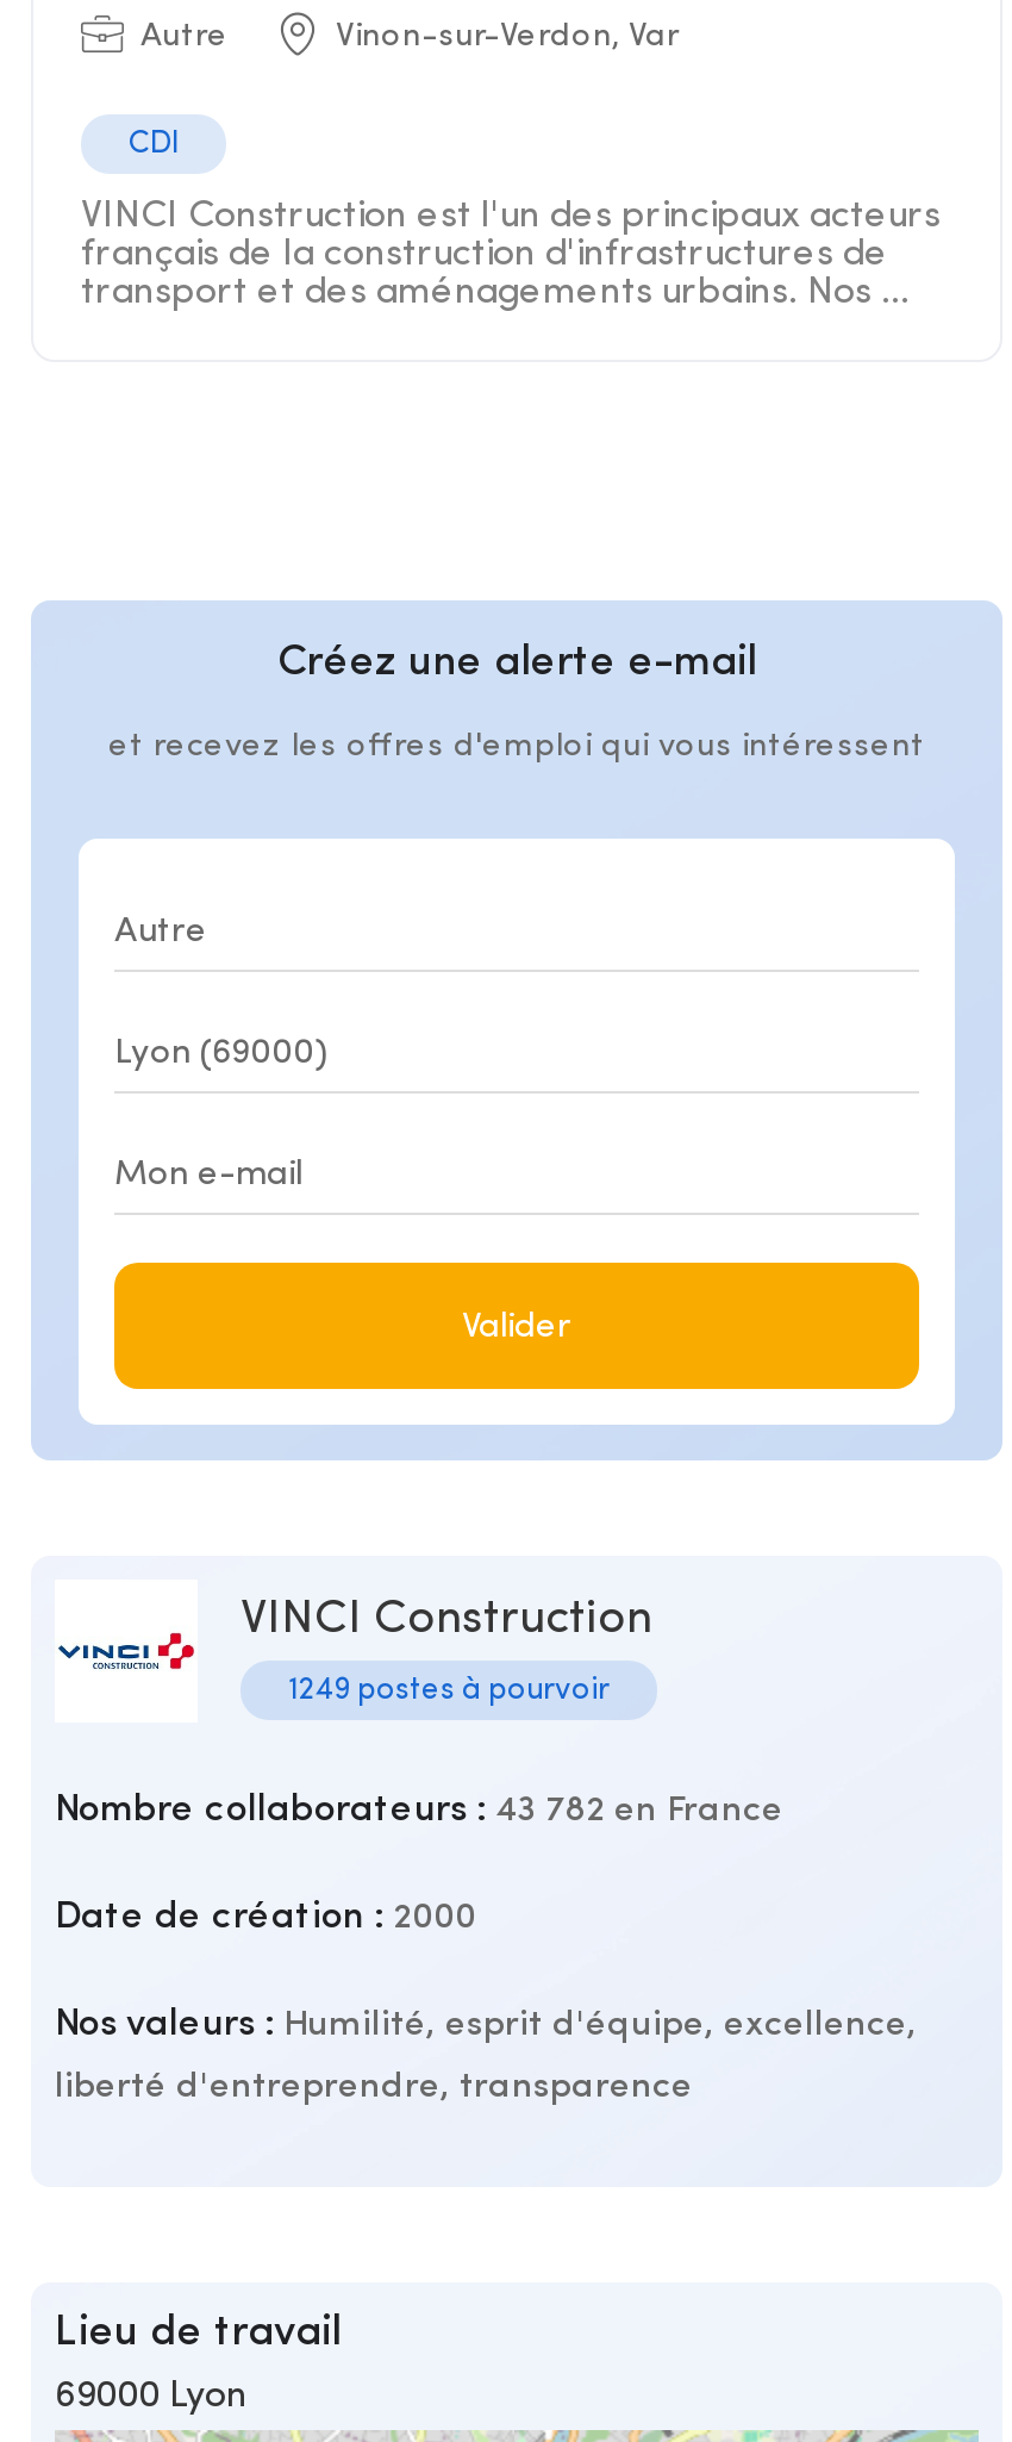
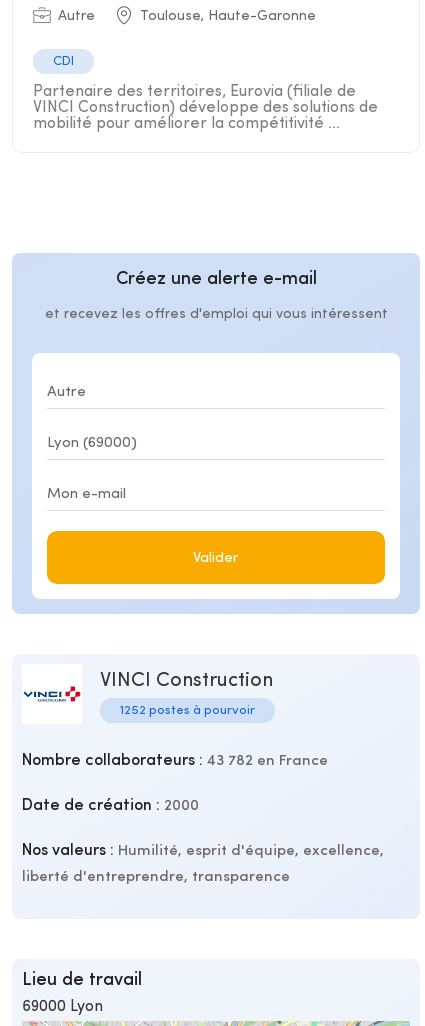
[336,19,679,55] Vinon-sur-Verdon, Var -> [140,9,316,24] Toulouse, Haute-Garonne
[81,198,941,312] VINCI Construction est l'un des principaux acteurs | français de la construction d'infrastructures de | transport et des aménagements urbains. Nos ... -> [33,84,378,132] Partenaire des territoires, Eurovia (filiale de | VINCI Construction) développe des solutions de | mobilité pour améliorer la compétitivité ...
[288,1675,610,1706] 1249 postes à pourvoir -> [120,704,255,717] 1252 postes à pourvoir

